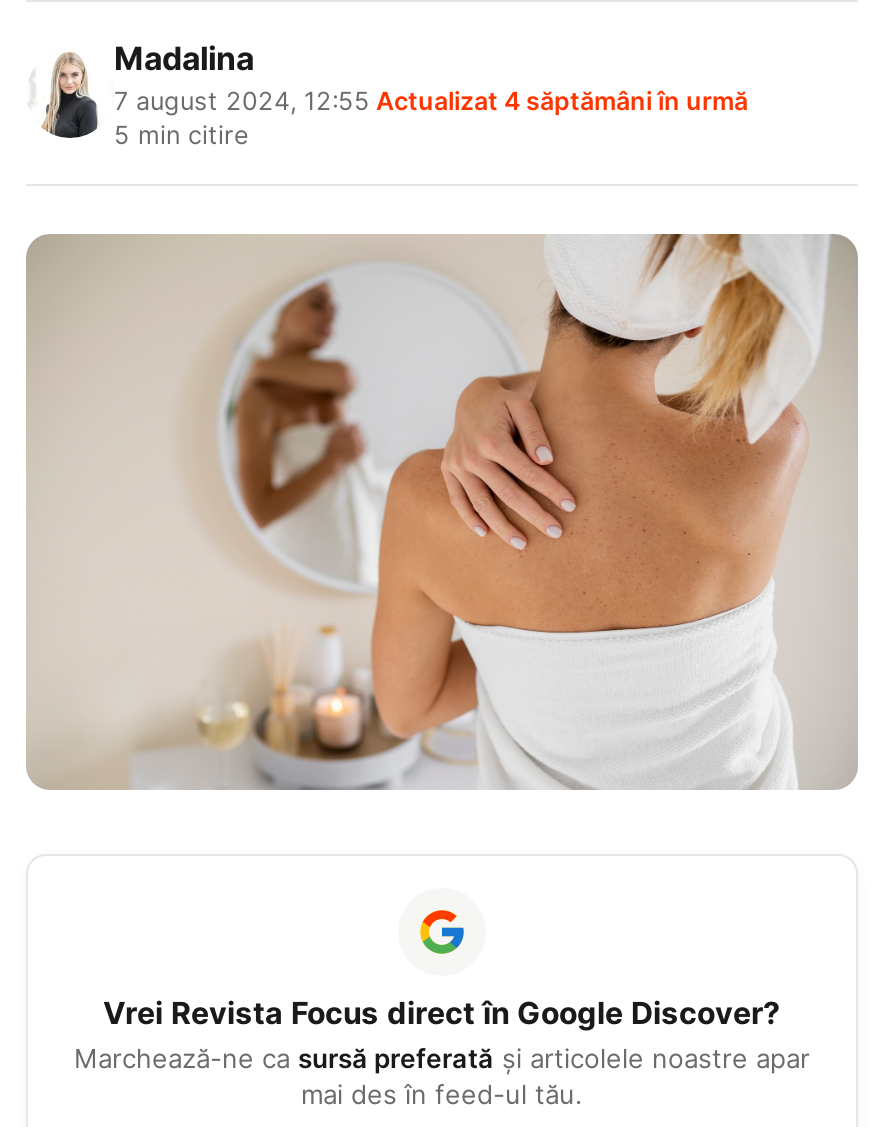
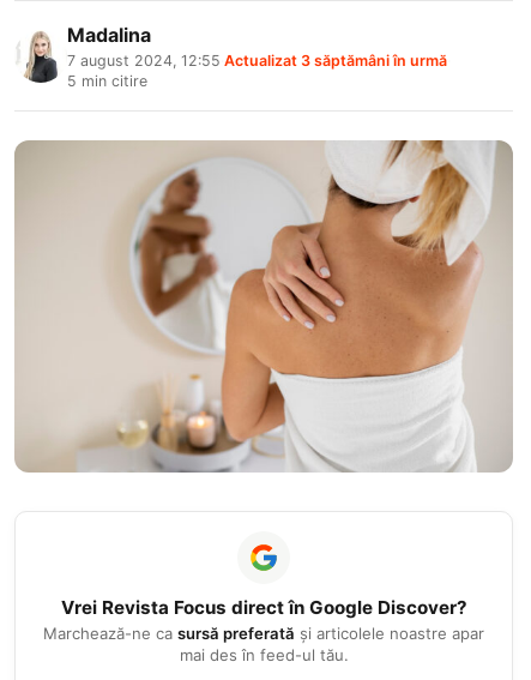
[114,86,754,116] 7 august 2024, 12:55 · Actualizat 4 săptămâni în urmă · -> [67,52,451,70] 7 august 2024, 12:55 · Actualizat 3 săptămâni în urmă ·

